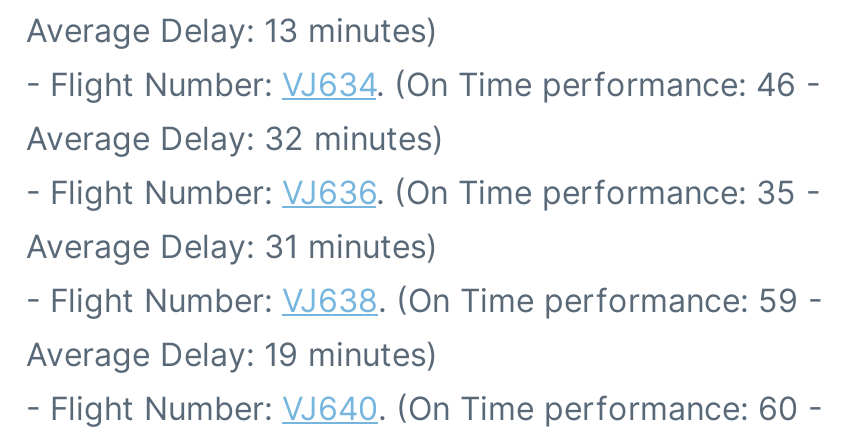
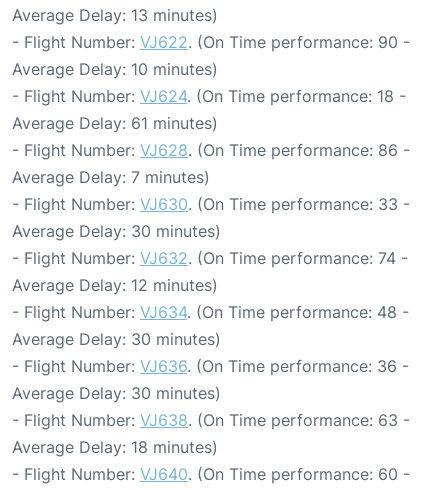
[26,65,822,375] - Flight Number: VJ634. (On Time performance: 46 - | Average Delay: 32 minutes) | - Flight Number: VJ636. (On Time performance: 35 - | Average Delay: 31 minutes) | - Flight Number: VJ638. (On Time performance: 59 - | Average Delay: 19 minutes) -> [12,32,410,457] - Flight Number: VJ622. (On Time performance: 90 - | Average Delay: 10 minutes) | - Flight Number: VJ624. (On Time performance: 18 - | Average Delay: 61 minutes) | - Flight Number: VJ628. (On Time performance: 86 - | Average Delay: 7 minutes) | - Flight Number: VJ630. (On Time performance: 33 - | Average Delay: 30 minutes) | - Flight Number: VJ632. (On Time performance: 74 - | Average Delay: 12 minutes) | - Flight Number: VJ634. (On Time performance: 48 - | Average Delay: 30 minutes) | - Flight Number: VJ636. (On Time performance: 36 - | Average Delay: 30 minutes) | - Flight Number: VJ638. (On Time performance: 63 - | Average Delay: 18 minutes)

